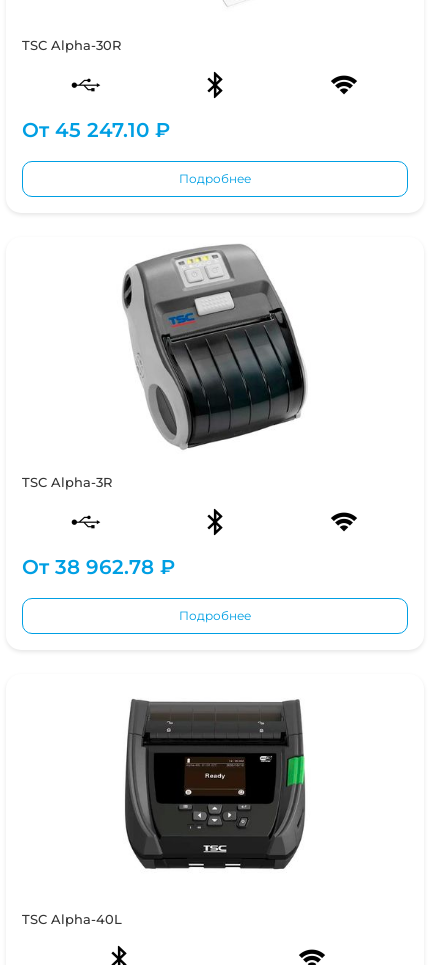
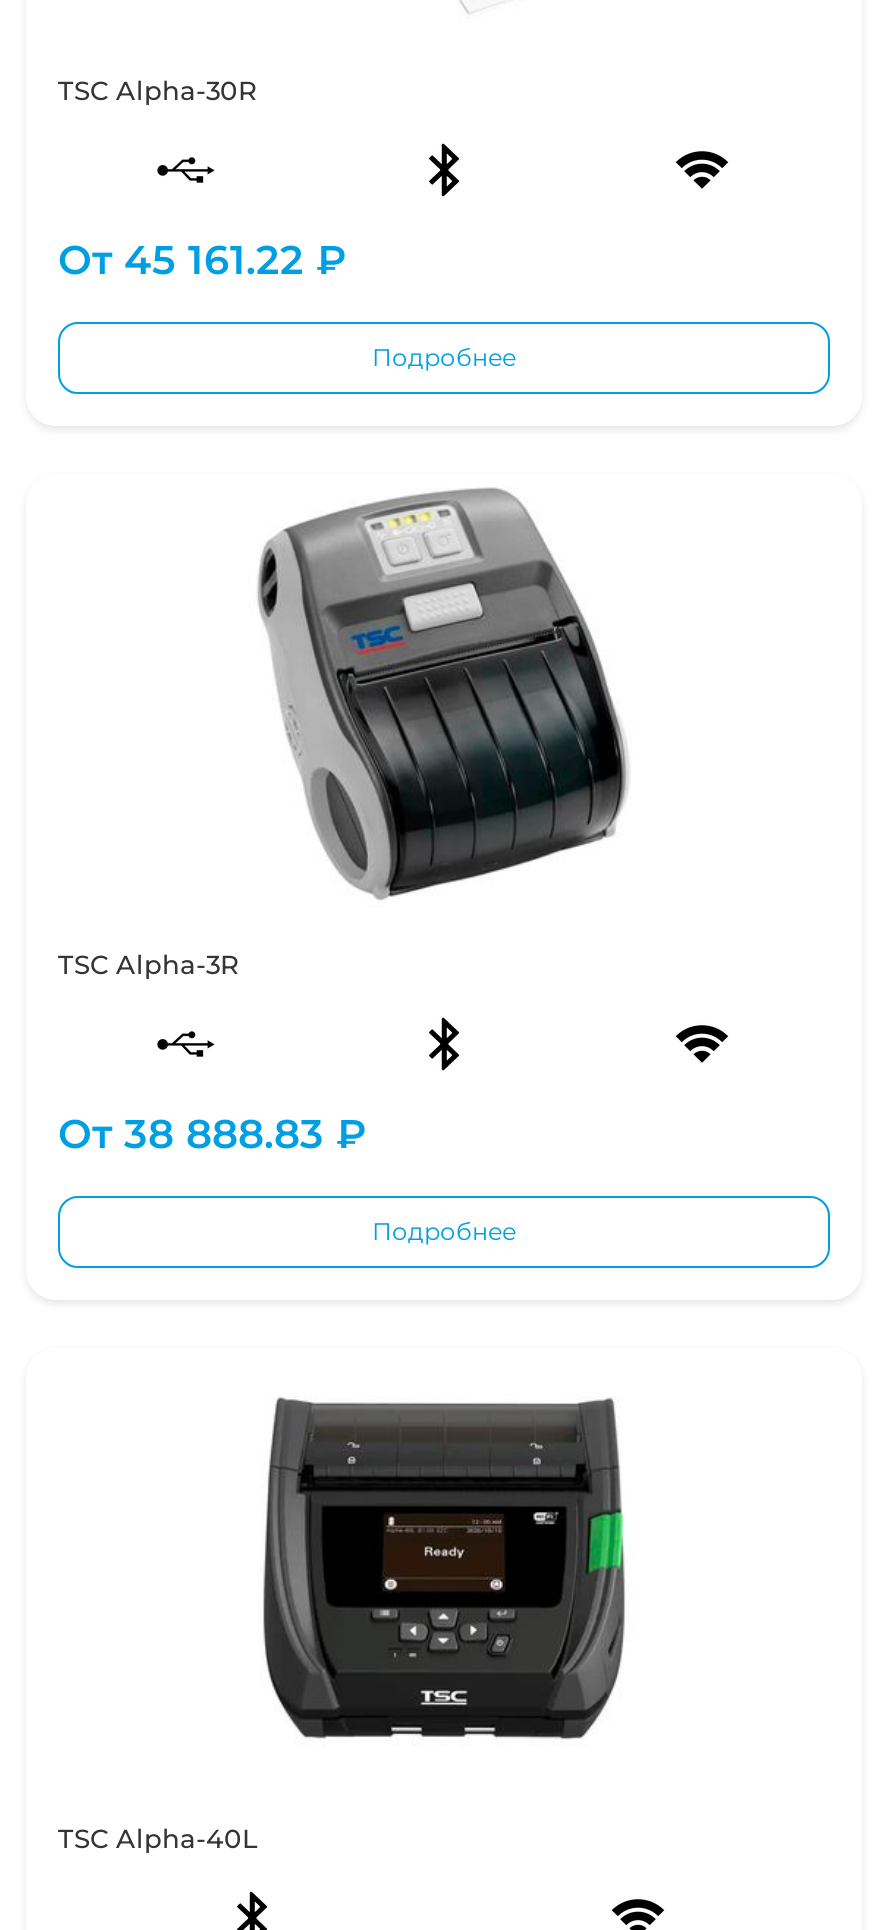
[22,118,170,142] От 45 247.10 ₽ -> [58,236,346,284] От 45 161.22 ₽
[22,555,175,579] От 38 962.78 ₽ -> [58,1110,366,1158] От 38 888.83 ₽

